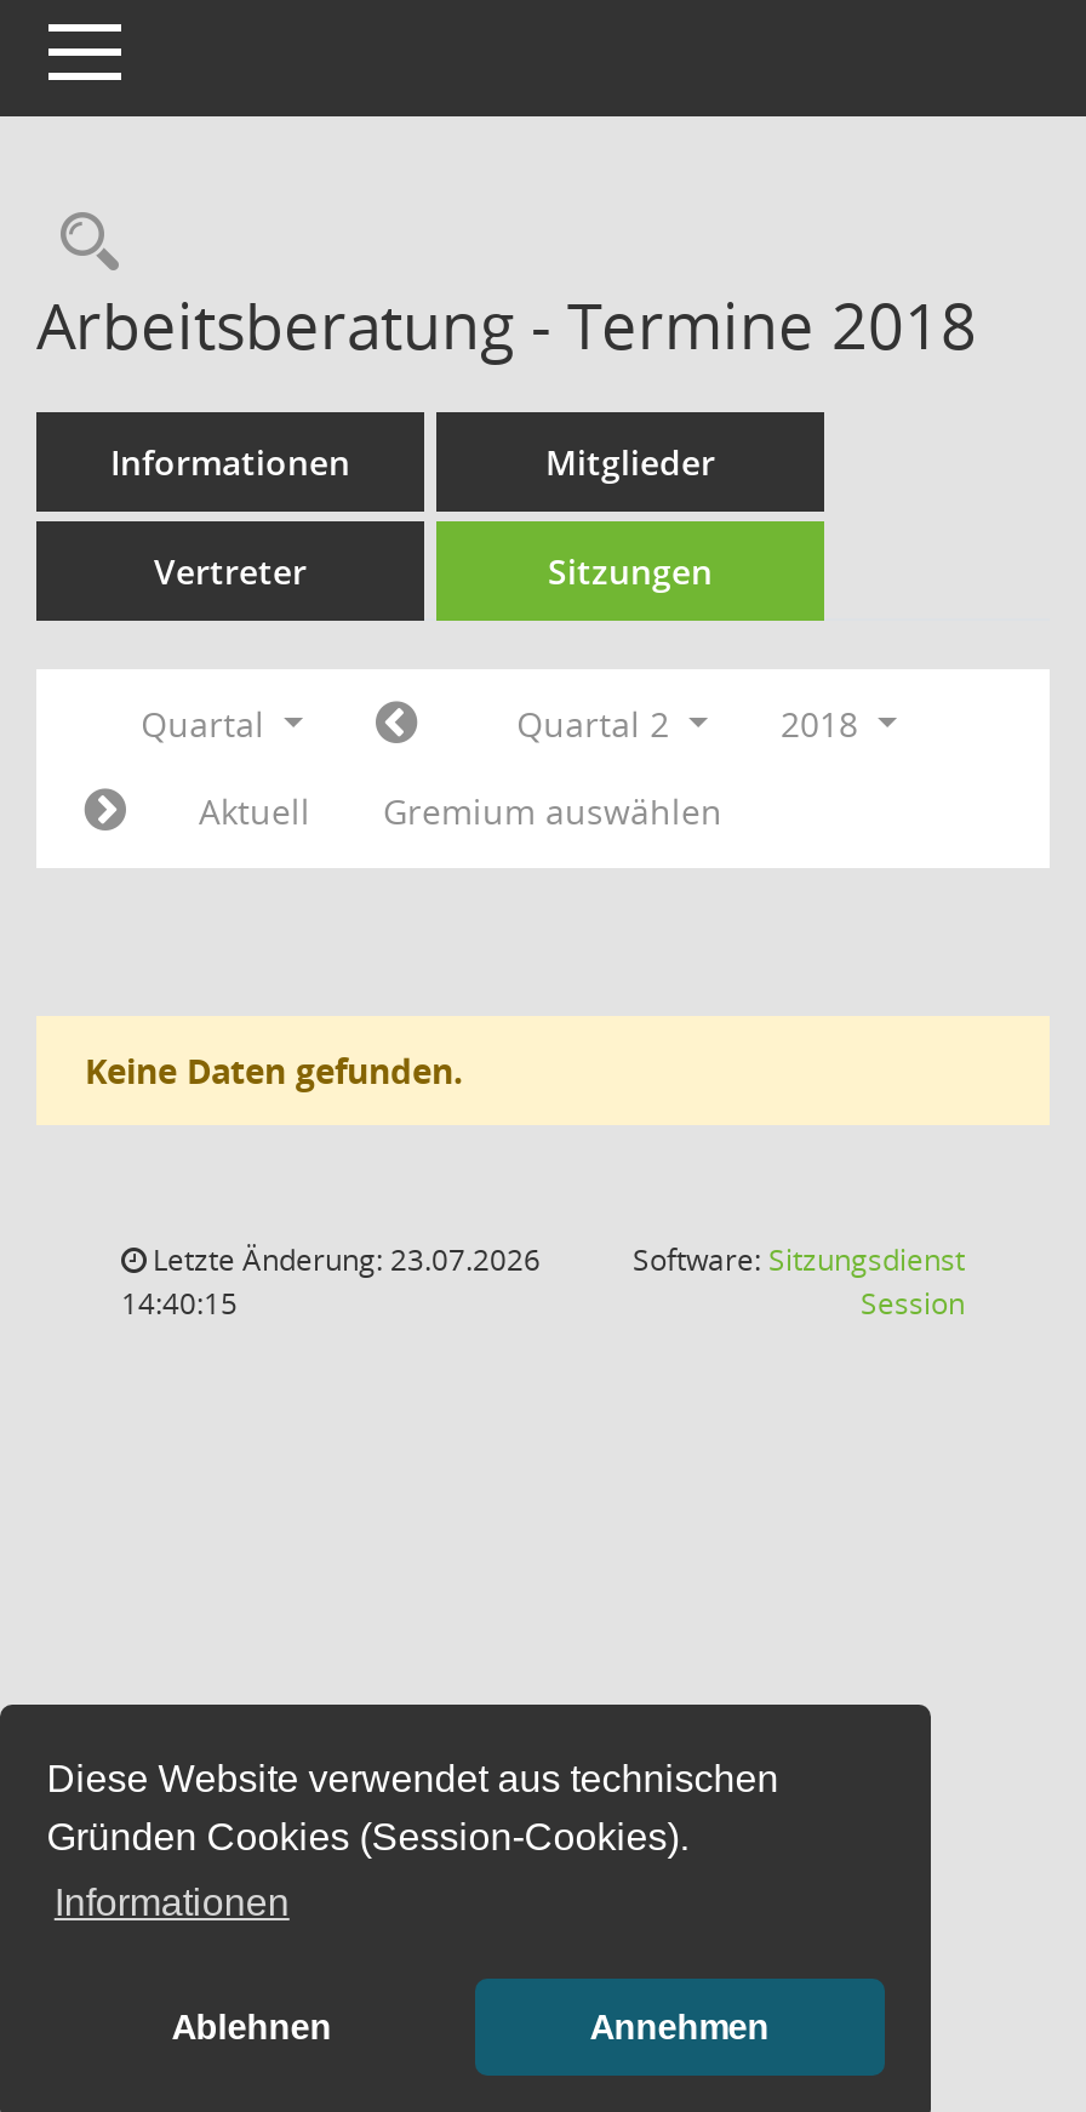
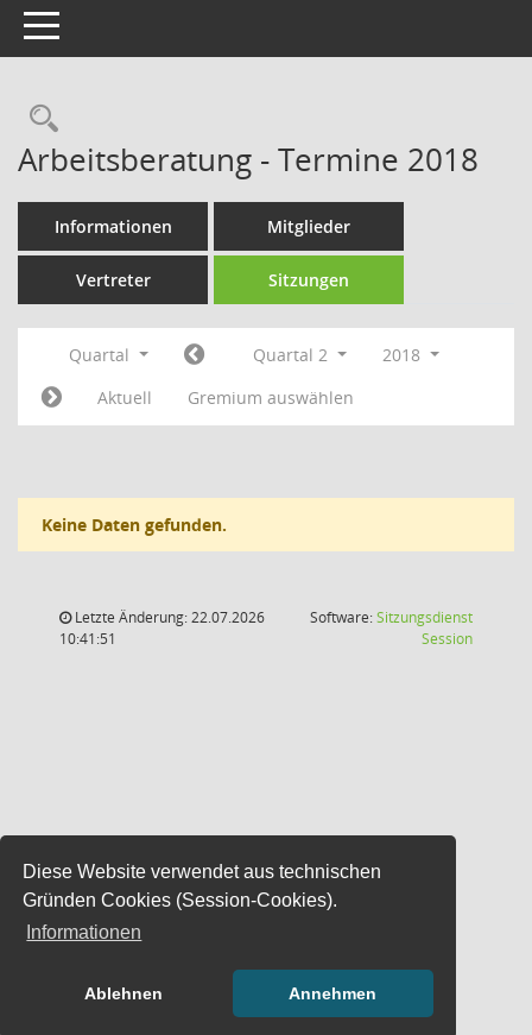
[145,1239,541,1280] Letzte Änderung: 23.07.2026 -> [71,607,265,627] Letzte Änderung: 22.07.2026
[121,1283,238,1324] 14:40:15 -> [59,629,116,649] 10:41:51

